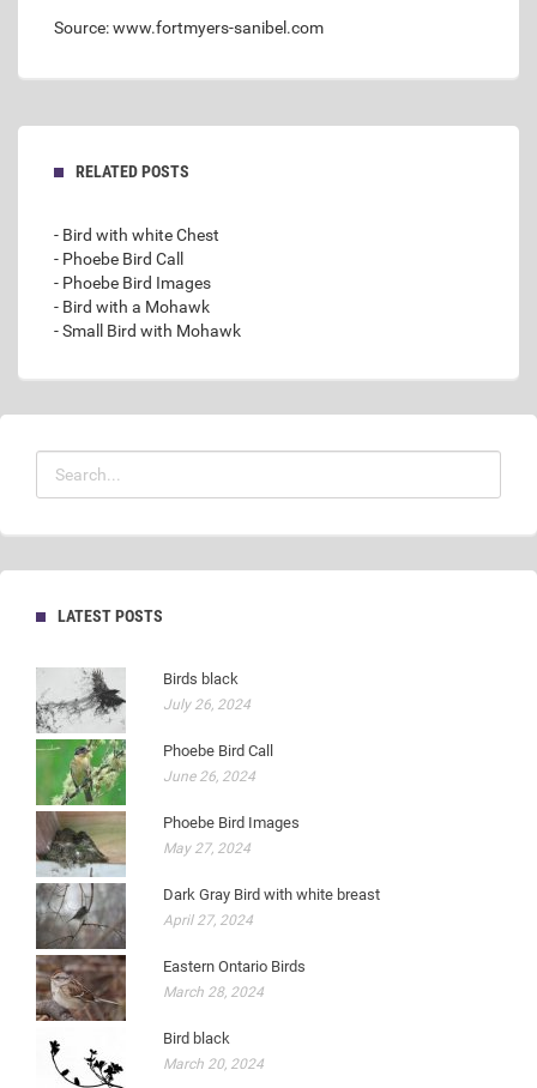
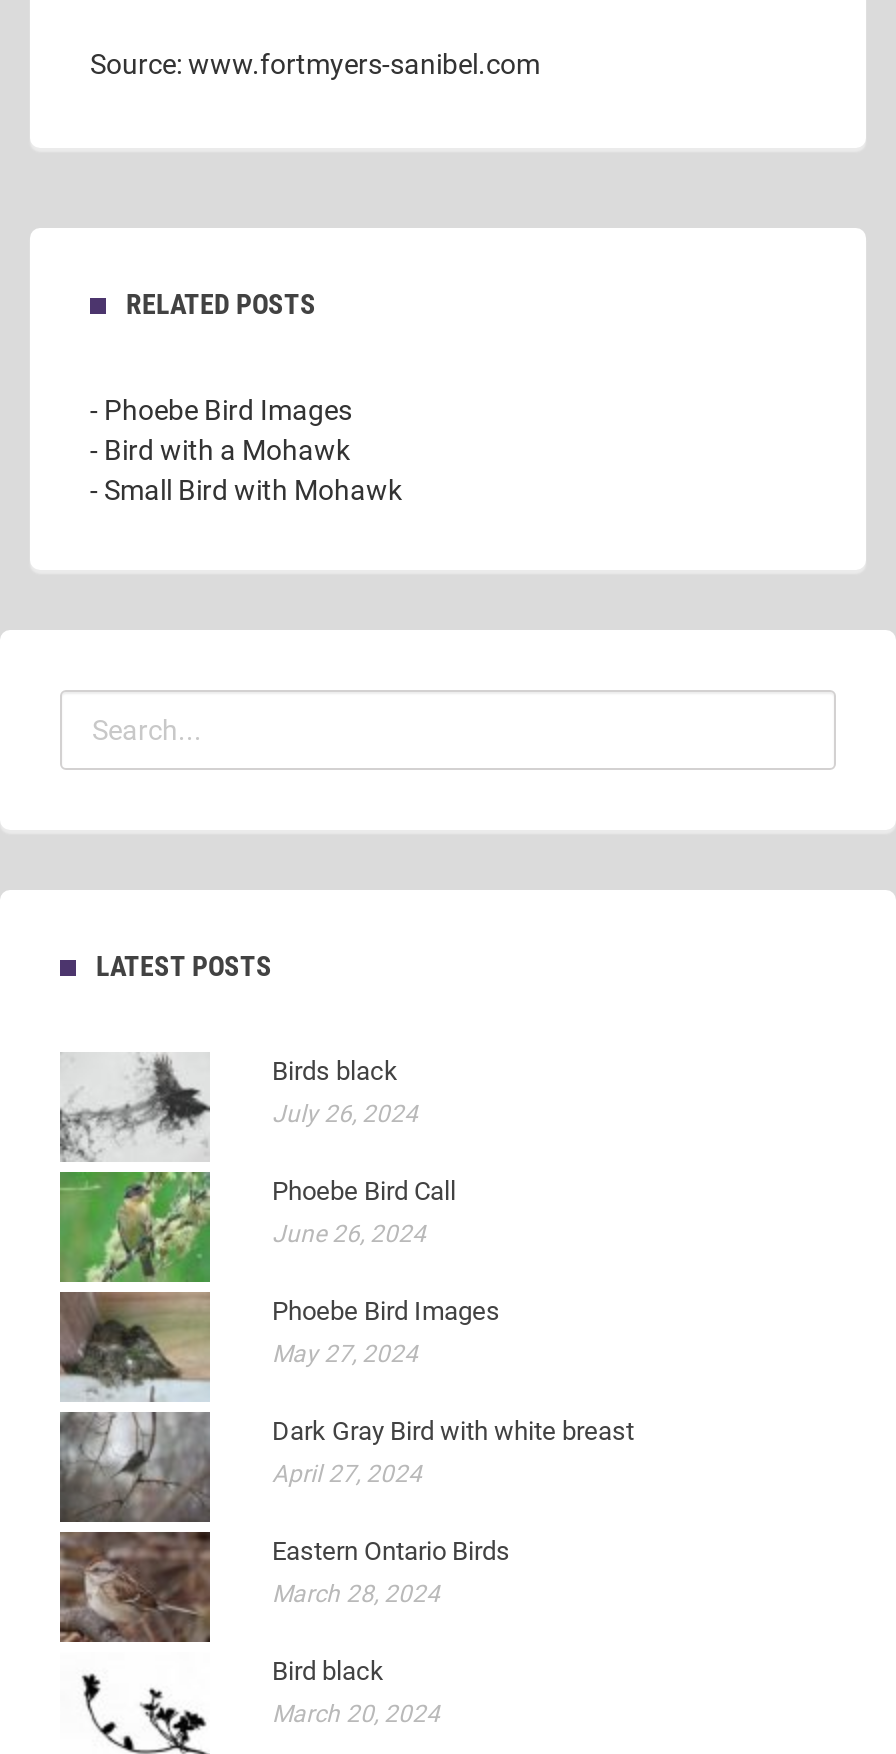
[54,225,219,269] - Bird with white Chest | - Phoebe Bird Call -> none

